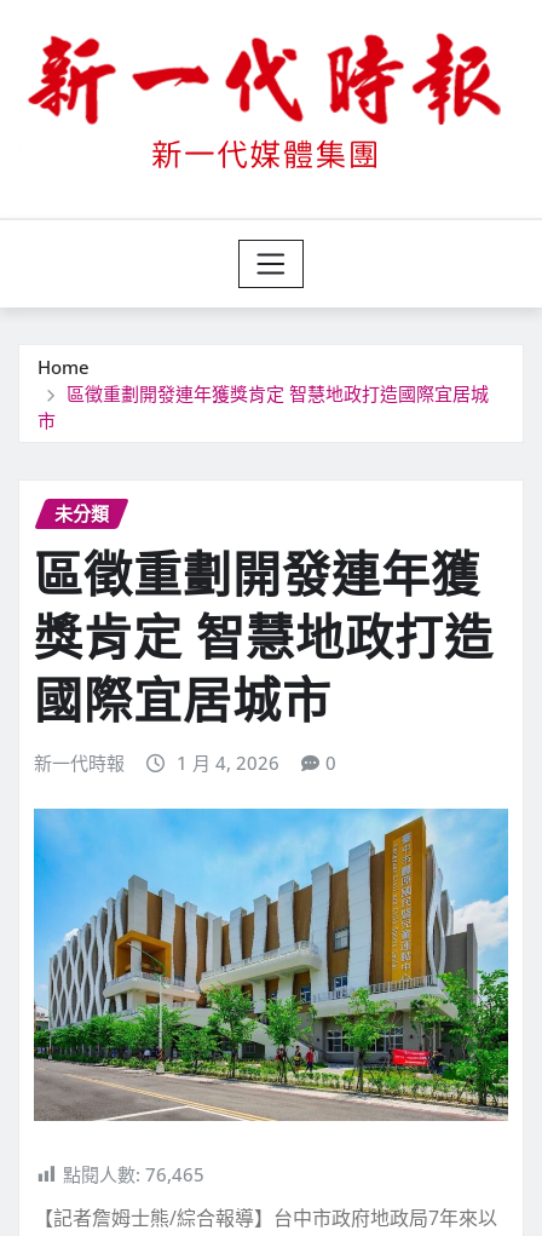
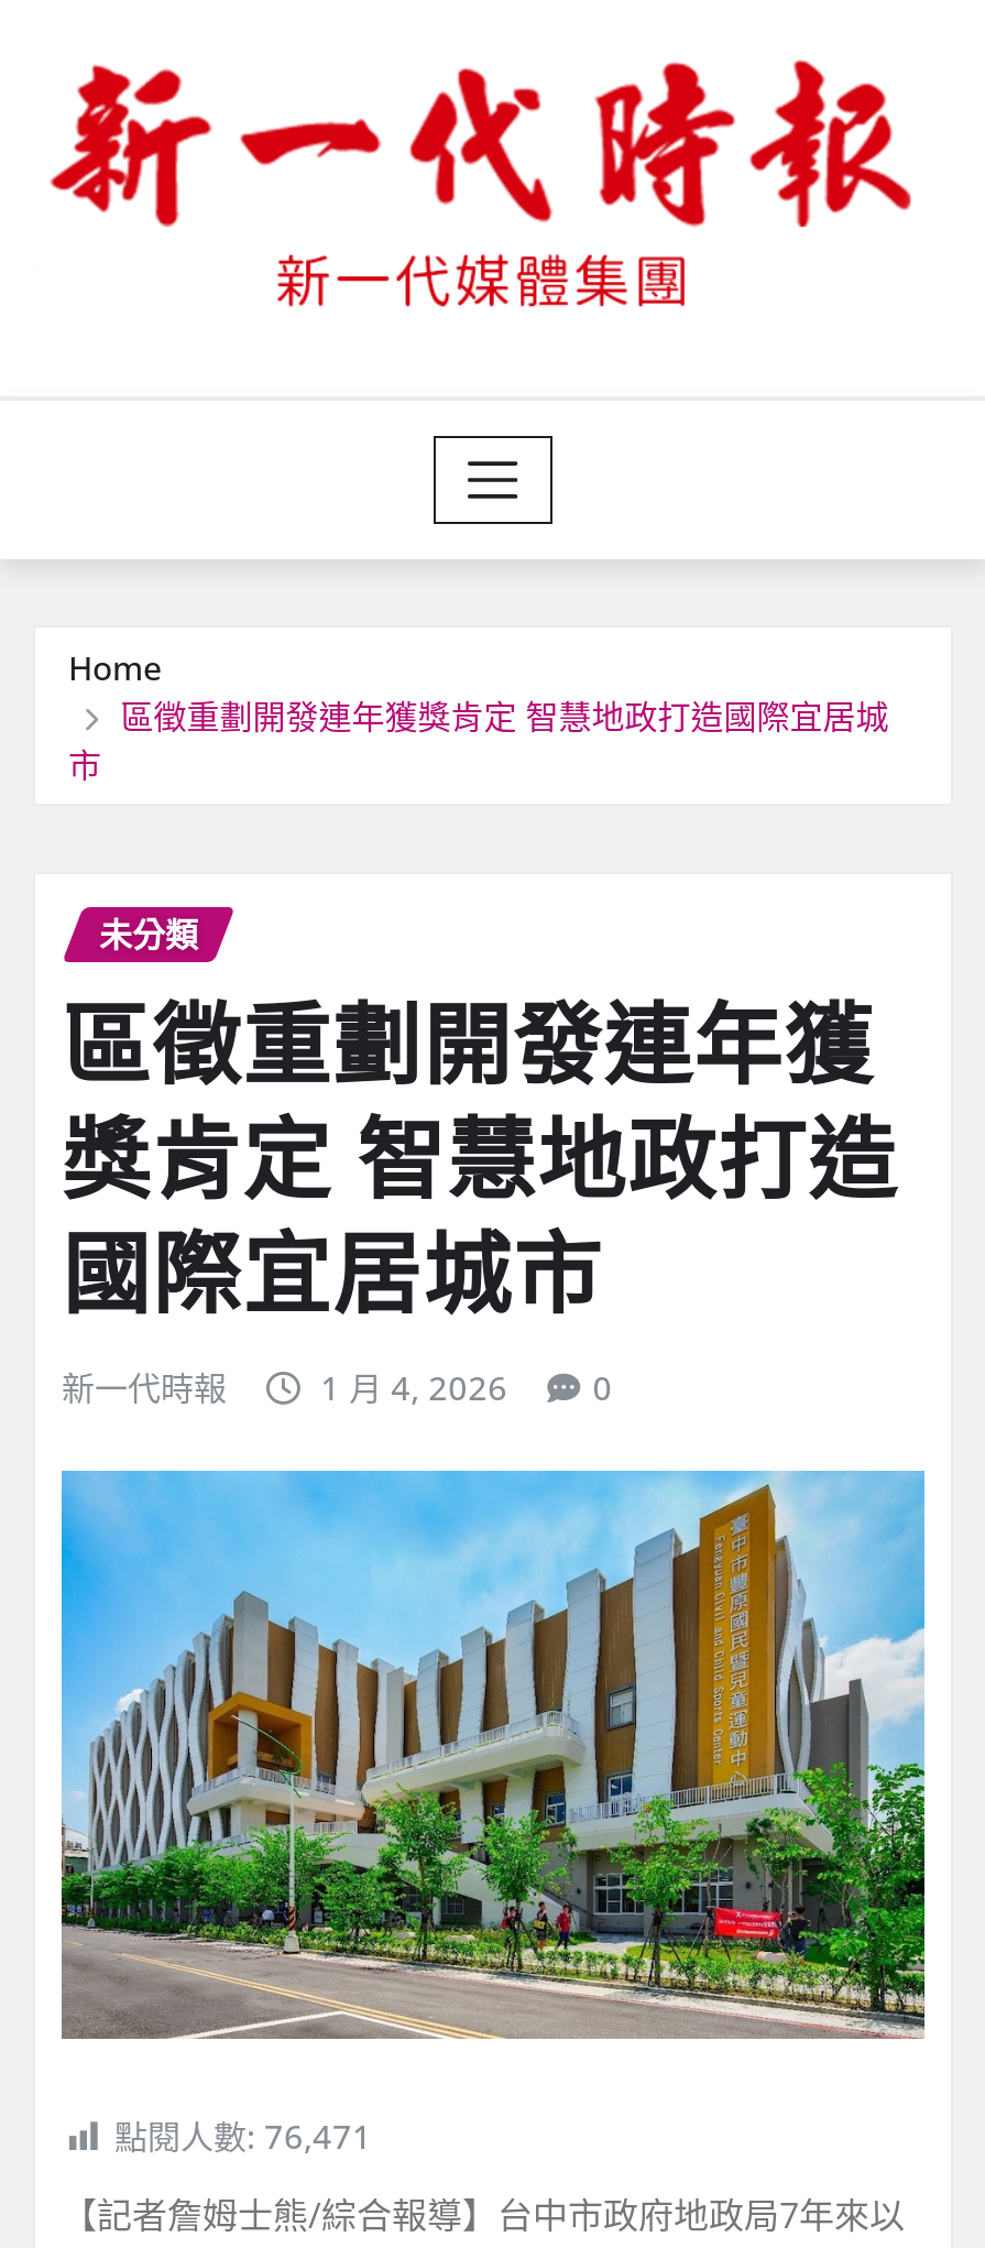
[63,1163,204,1187] 點閱人數: 76,465 -> [114,2114,372,2158] 點閱人數: 76,471

